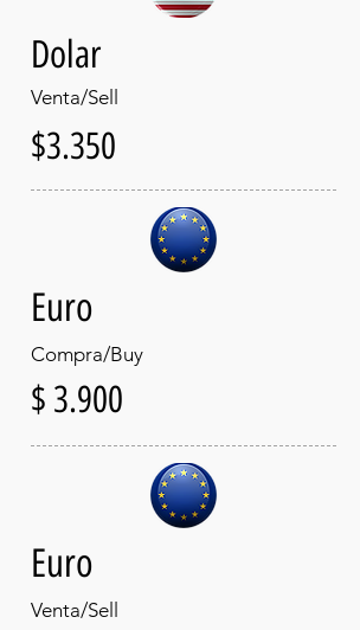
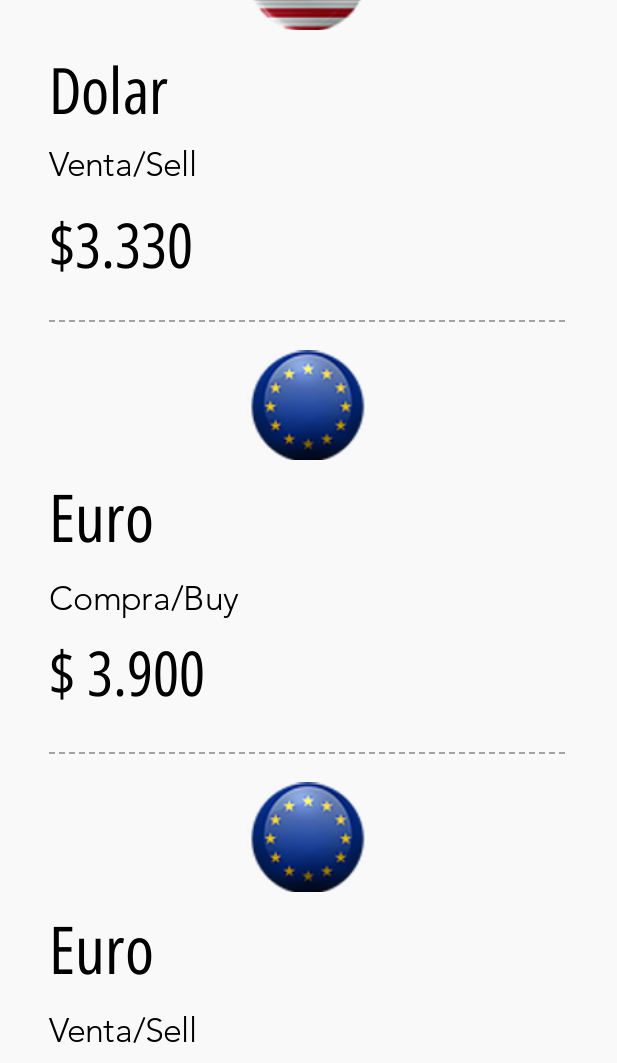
[31,124,116,168] $3.350 -> [49,210,193,284] $3.330

